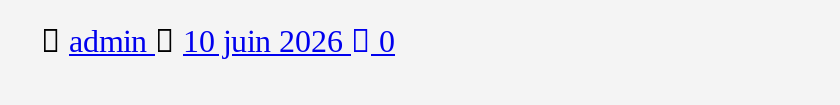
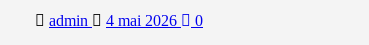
[69,25,395,59] admin 10 juin 2026 0 -> [49,12,203,29] admin 4 mai 2026 0

